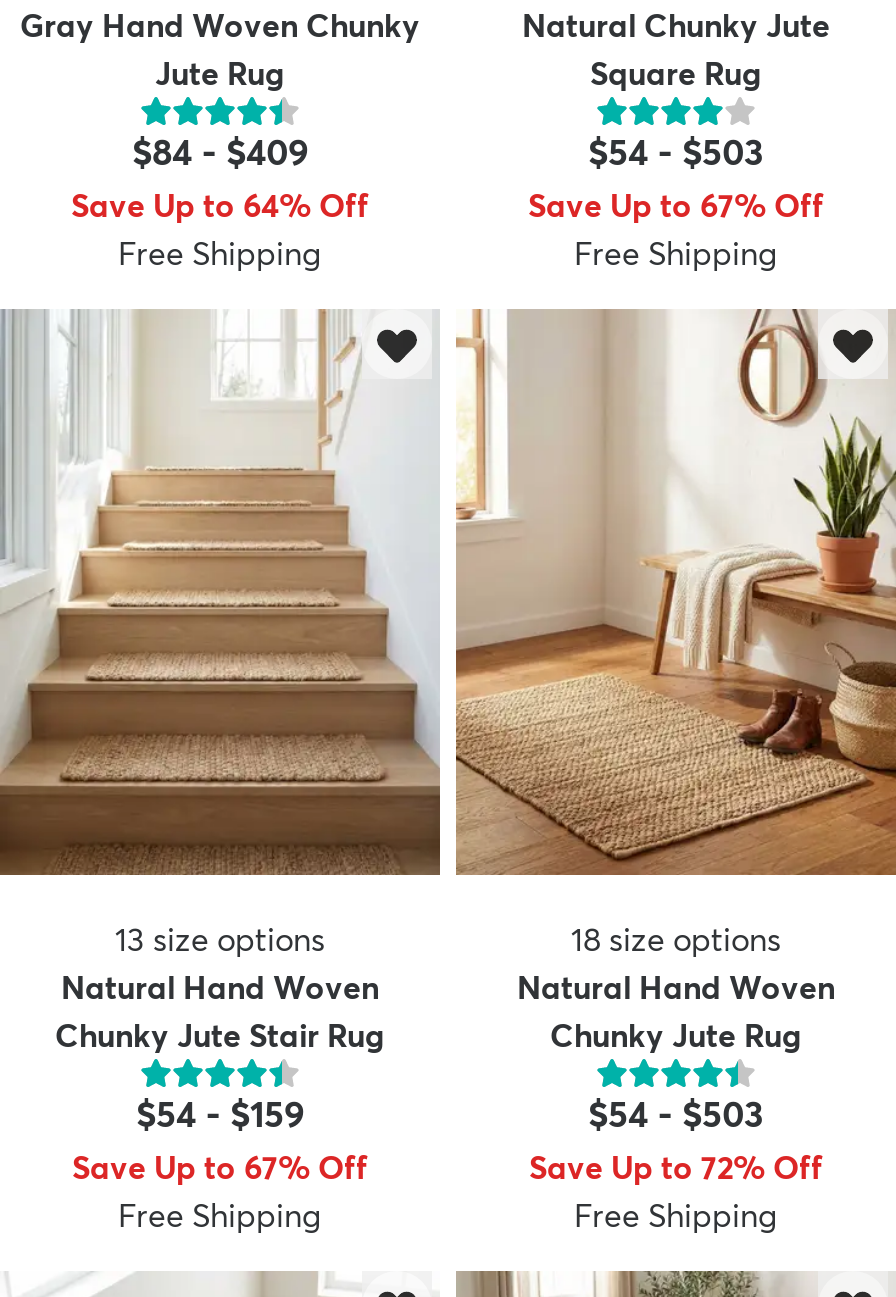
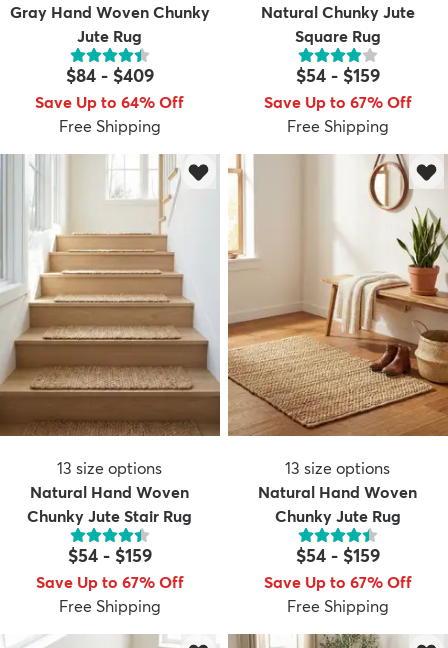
[588,128,764,174] $54 - $503 -> [296,64,380,87] $54 - $159
[571,918,781,958] 18 size options -> [285,458,390,478] 13 size options
[588,1090,764,1136] $54 - $503 -> [296,544,380,567] $54 - $159
[529,1146,823,1186] Save Up to 72% Off -> [264,572,412,592] Save Up to 67% Off

